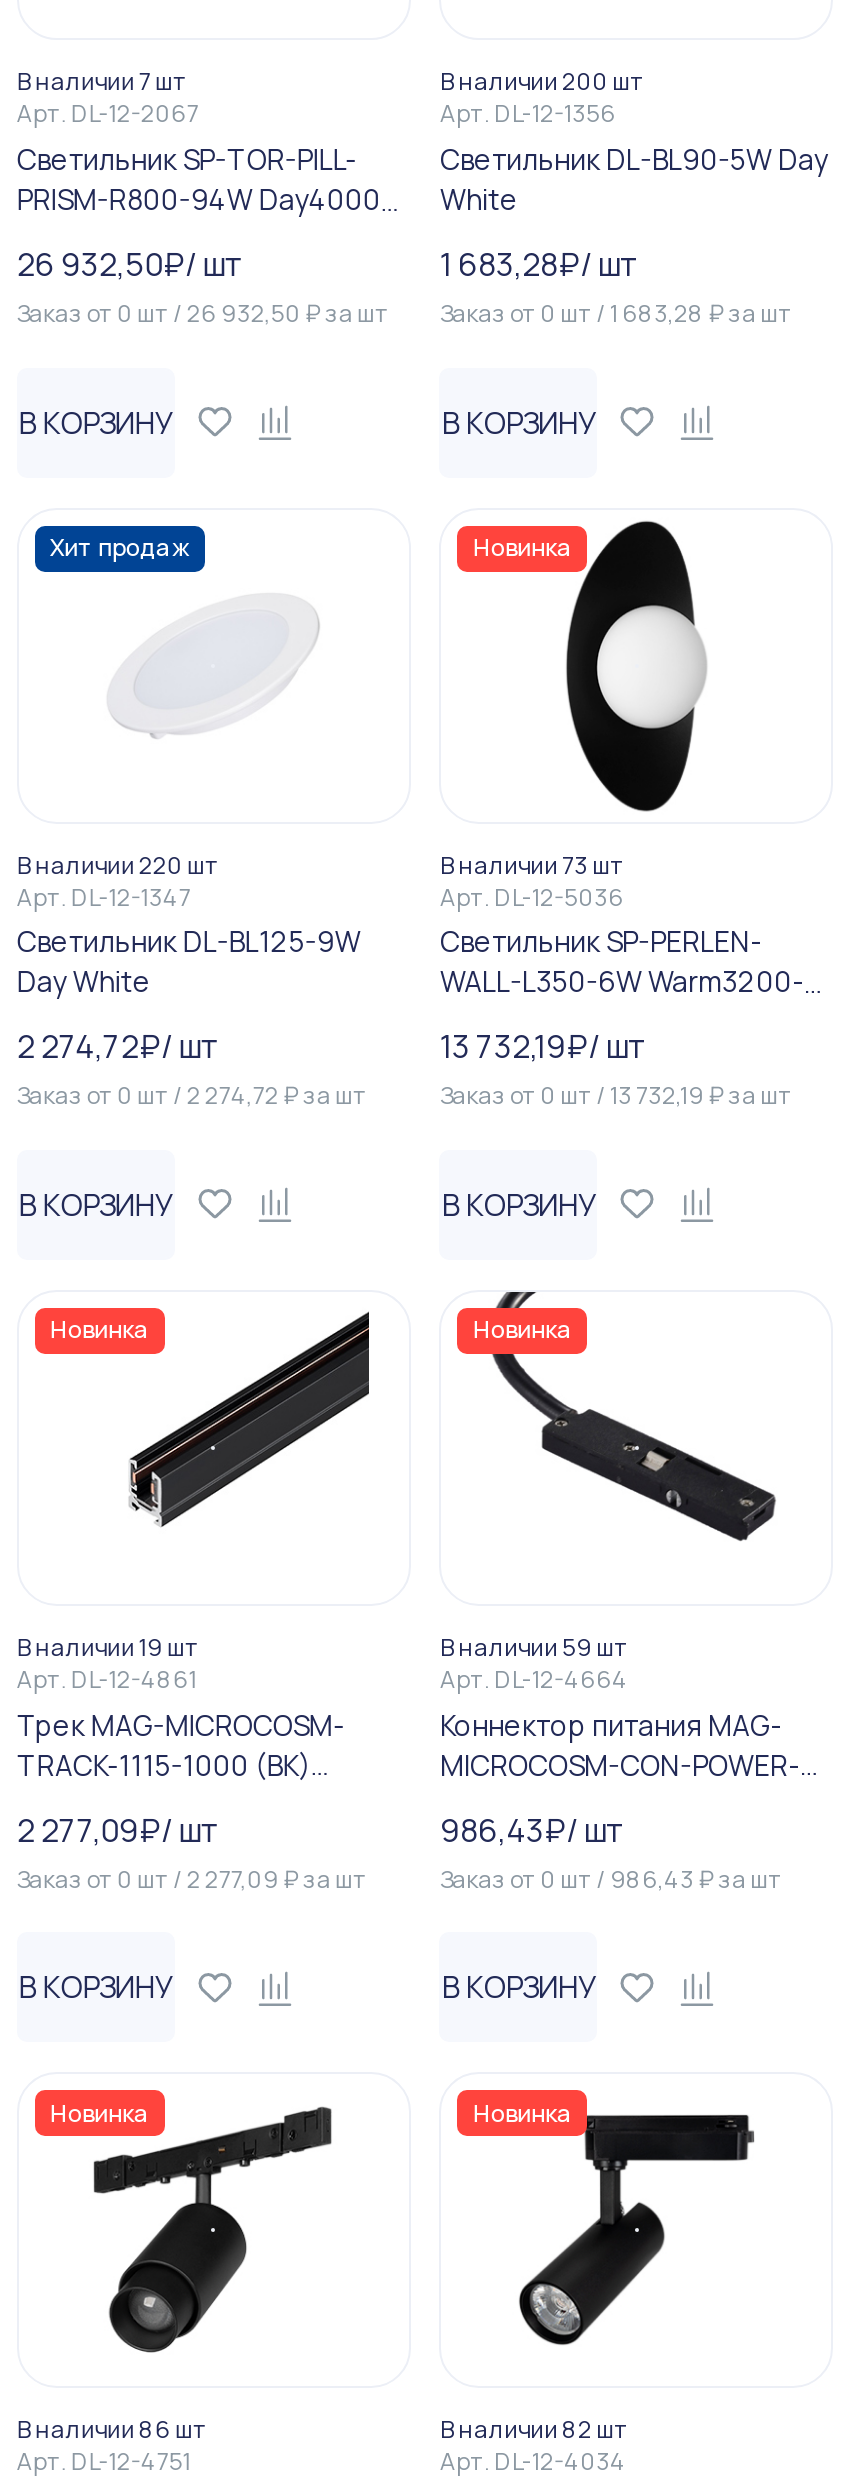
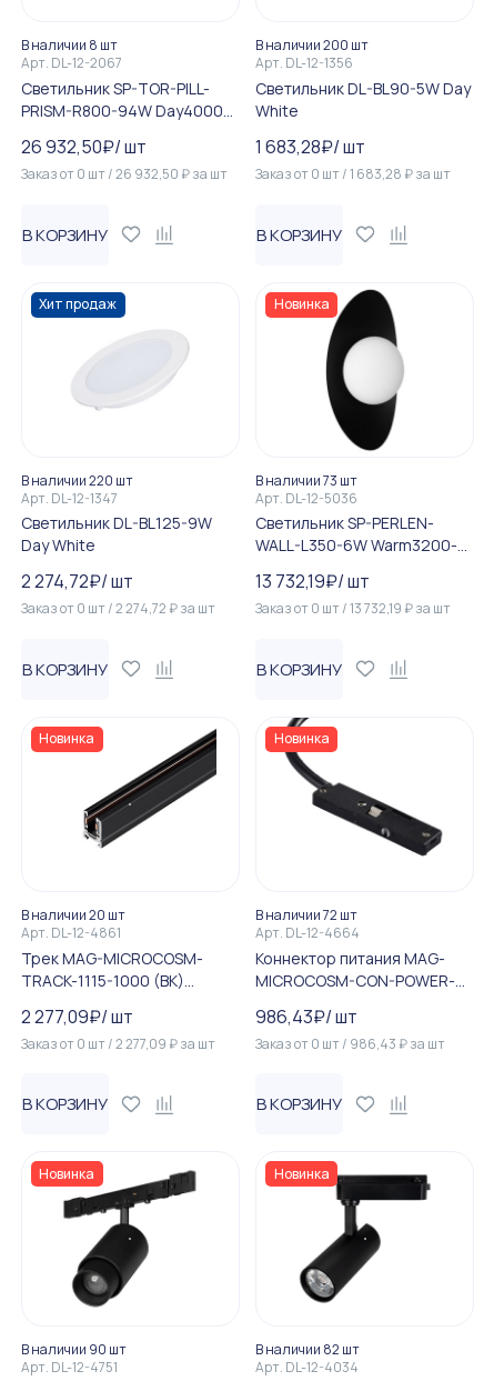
[17,65,187,99] В наличии 7 шт -> [21,36,118,55] В наличии 8 шт
[17,1629,199,1663] В наличии 19 шт -> [21,905,125,924] В наличии 20 шт
[440,1629,628,1663] В наличии 59 шт -> [256,905,358,924] В наличии 72 шт
[17,2412,207,2446] В наличии 86 шт -> [21,1340,126,1359] В наличии 90 шт

